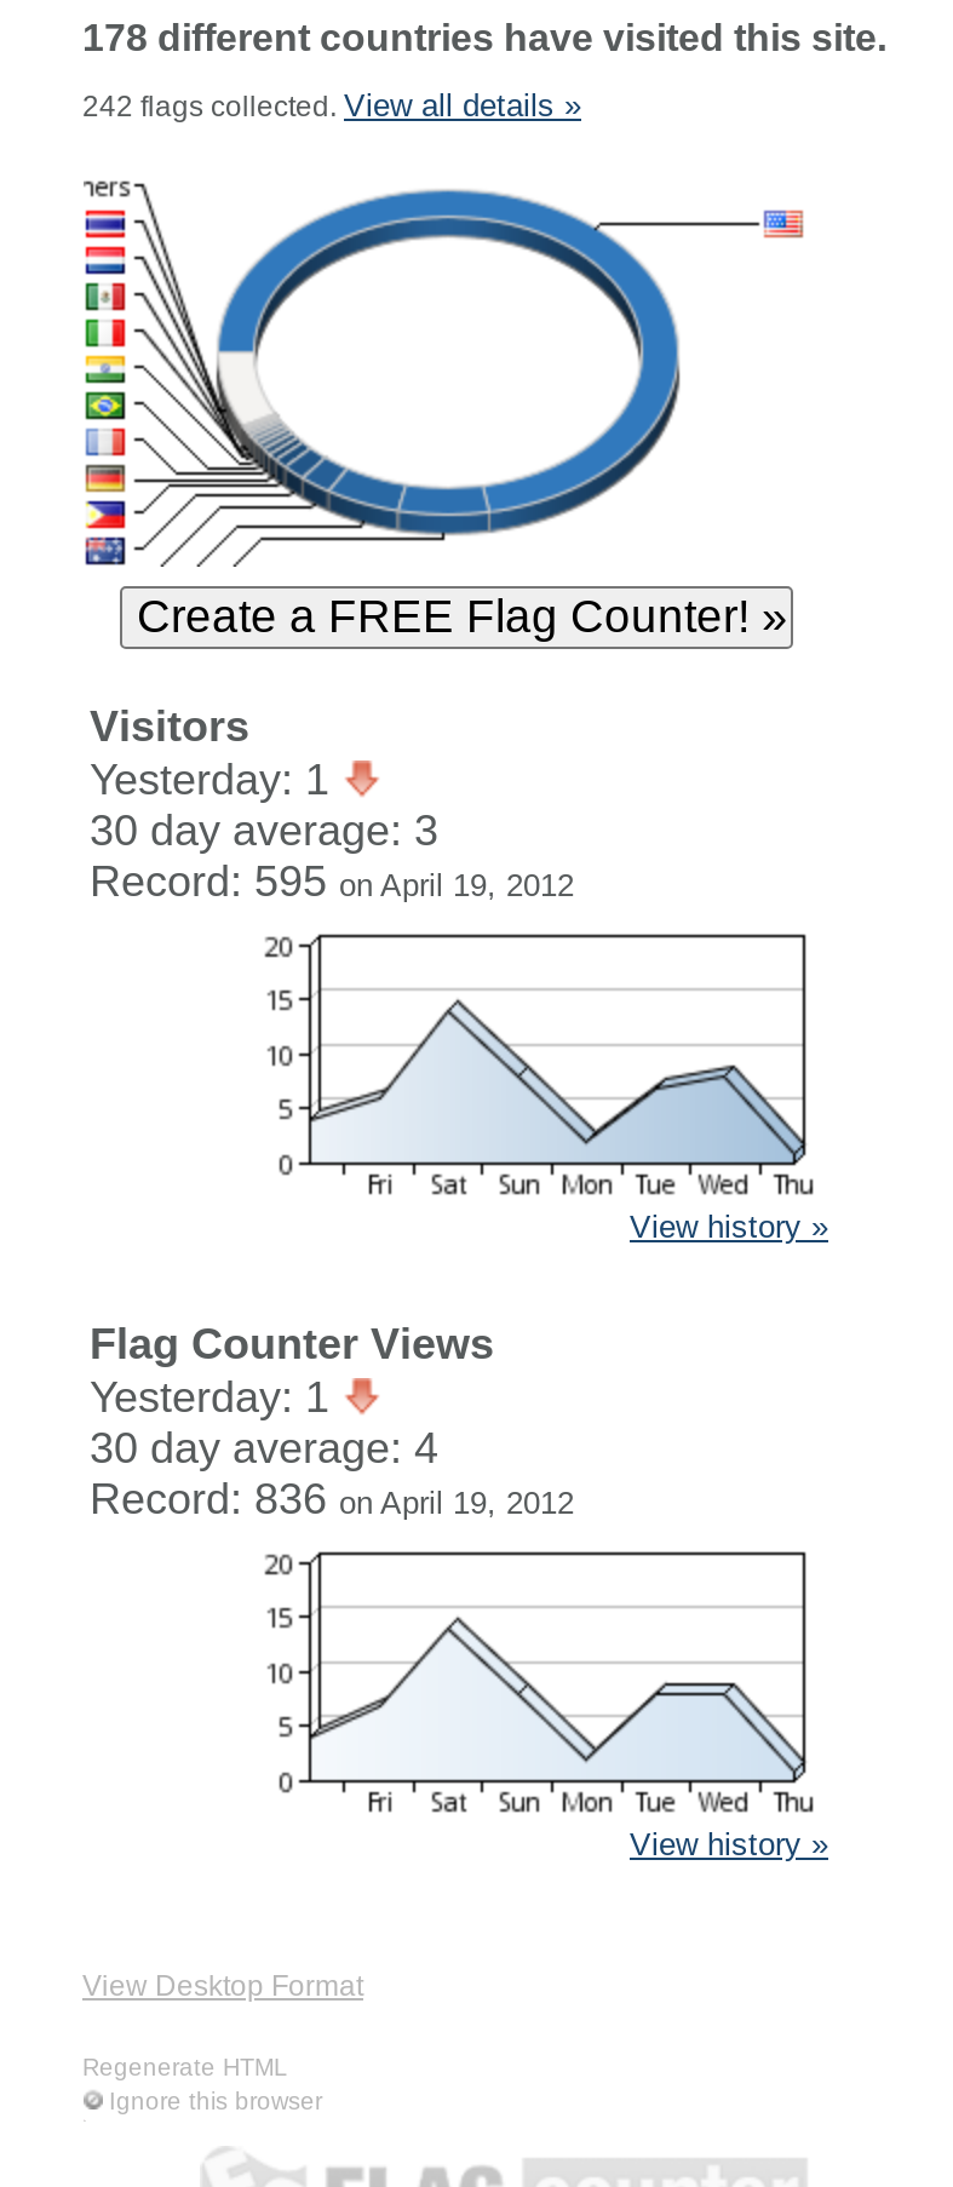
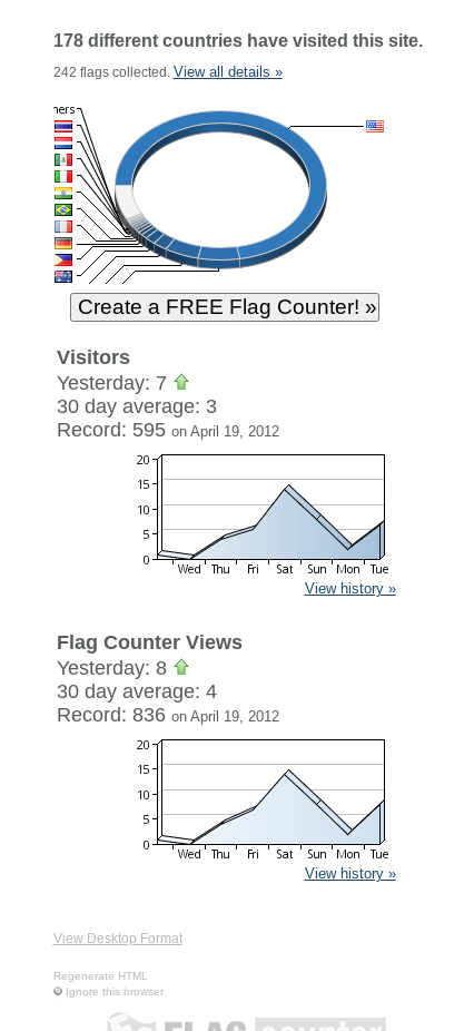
[90,756,341,804] Yesterday: 1 -> [56,372,172,394] Yesterday: 7
[309,998,813,1196] [image] -> [157,483,387,575] [image]
[90,1373,341,1422] Yesterday: 1 -> [56,657,172,679] Yesterday: 8
[309,1615,813,1814] [image] -> [157,768,387,860] [image]

